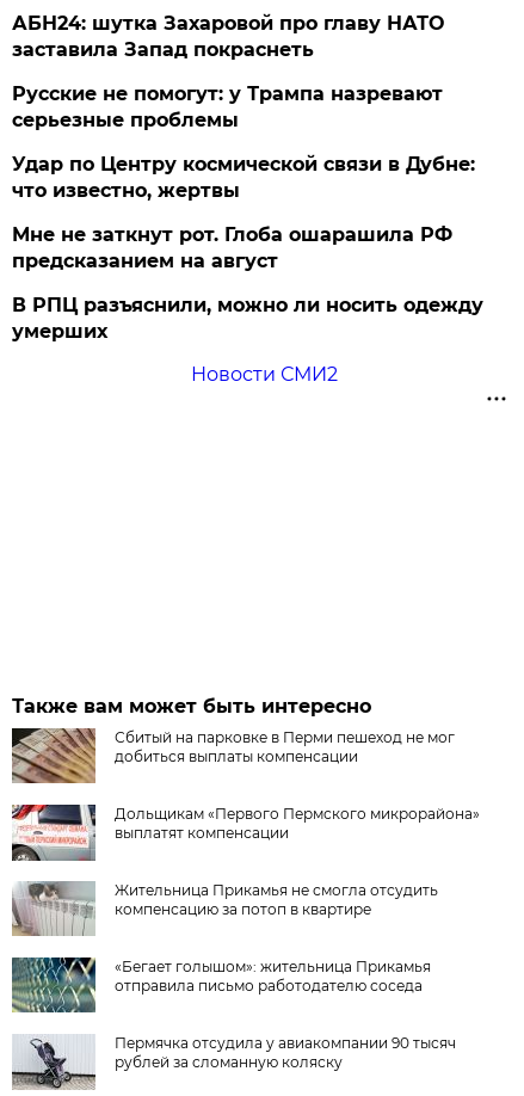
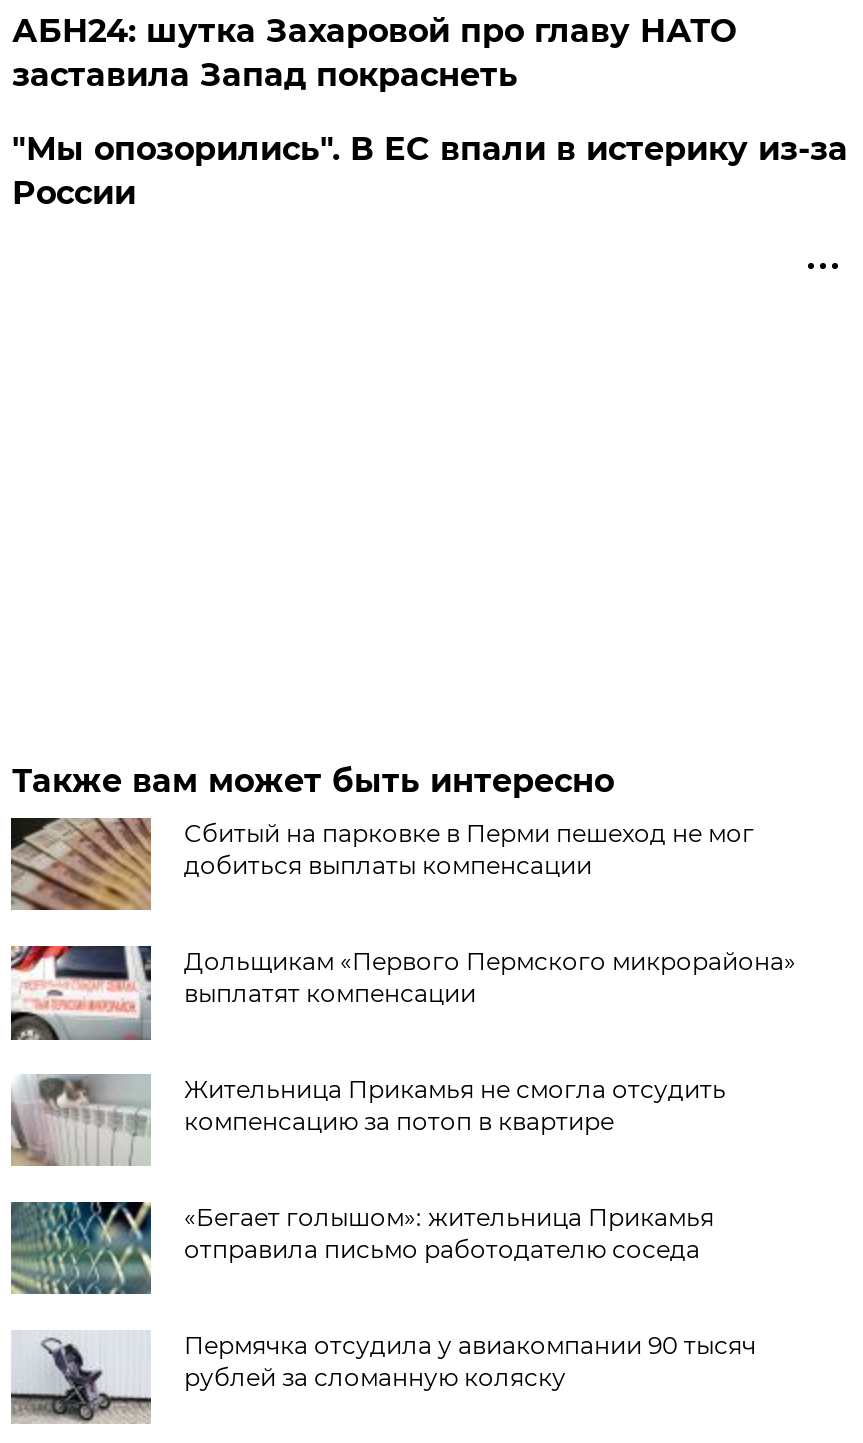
[12,82,484,386] Русские не помогут: у Трампа назревают | серьезные проблемы | Удар по Центру космической связи в Дубне: | что известно, жертвы | Мне не заткнут рот. Глоба ошарашила РФ | предсказанием на август | В РПЦ разъяснили, можно ли носить одежду | умерших | Новости СМИ2 -> [12,130,848,212] "Мы опозорились". В ЕС впали в истерику из-за | России

